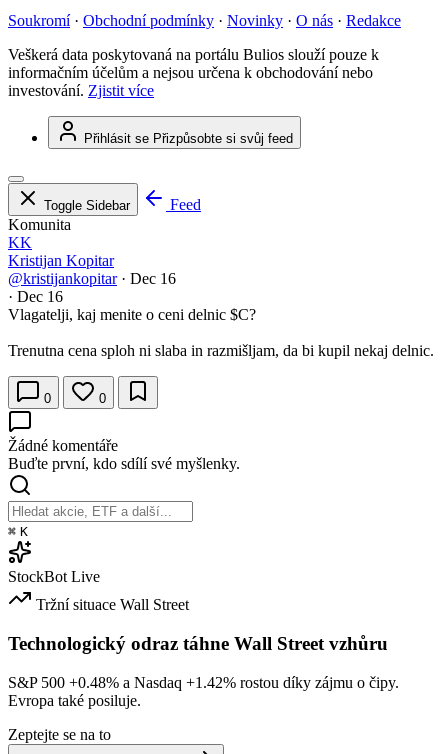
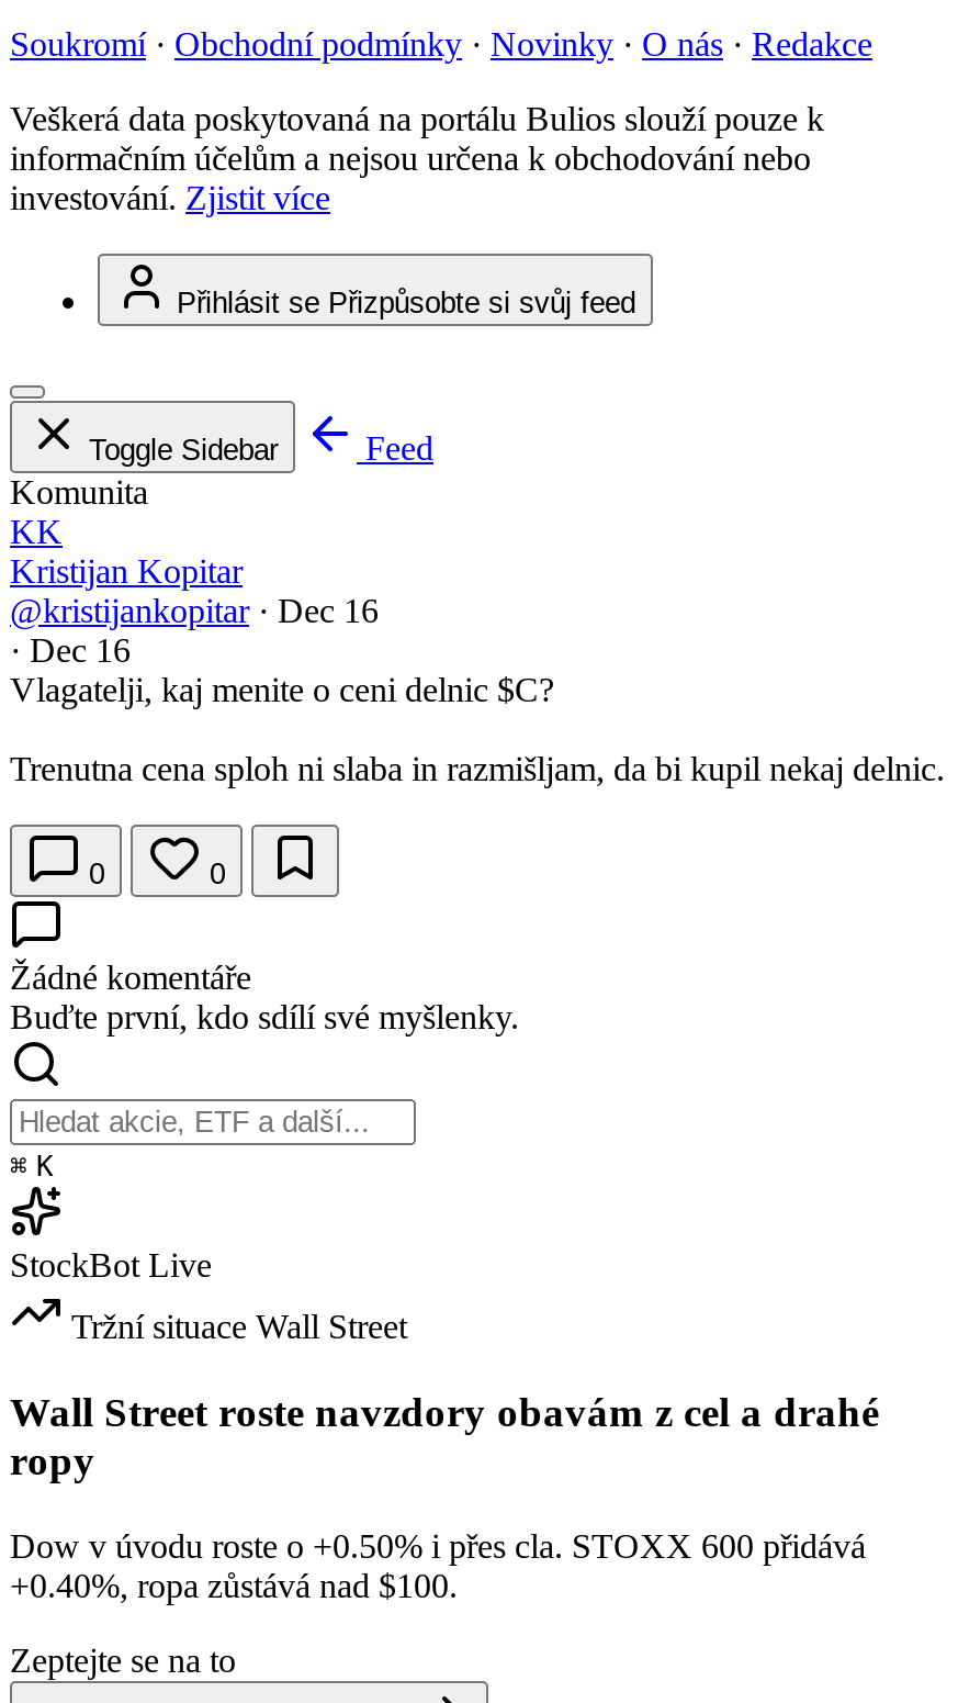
[8,633,388,654] Technologický odraz táhne Wall Street vzhůru -> [10,1389,879,1483] Wall Street roste navzdory obavám z cel a drahé | ropy
[8,673,399,708] S&P 500 +0.48% a Nasdaq +1.42% rostou díky zájmu o čipy. | Evropa také posiluje. -> [10,1526,866,1603] Dow v úvodu roste o +0.50% i přes cla. STOXX 600 přidává | +0.40%, ropa zůstává nad $100.

